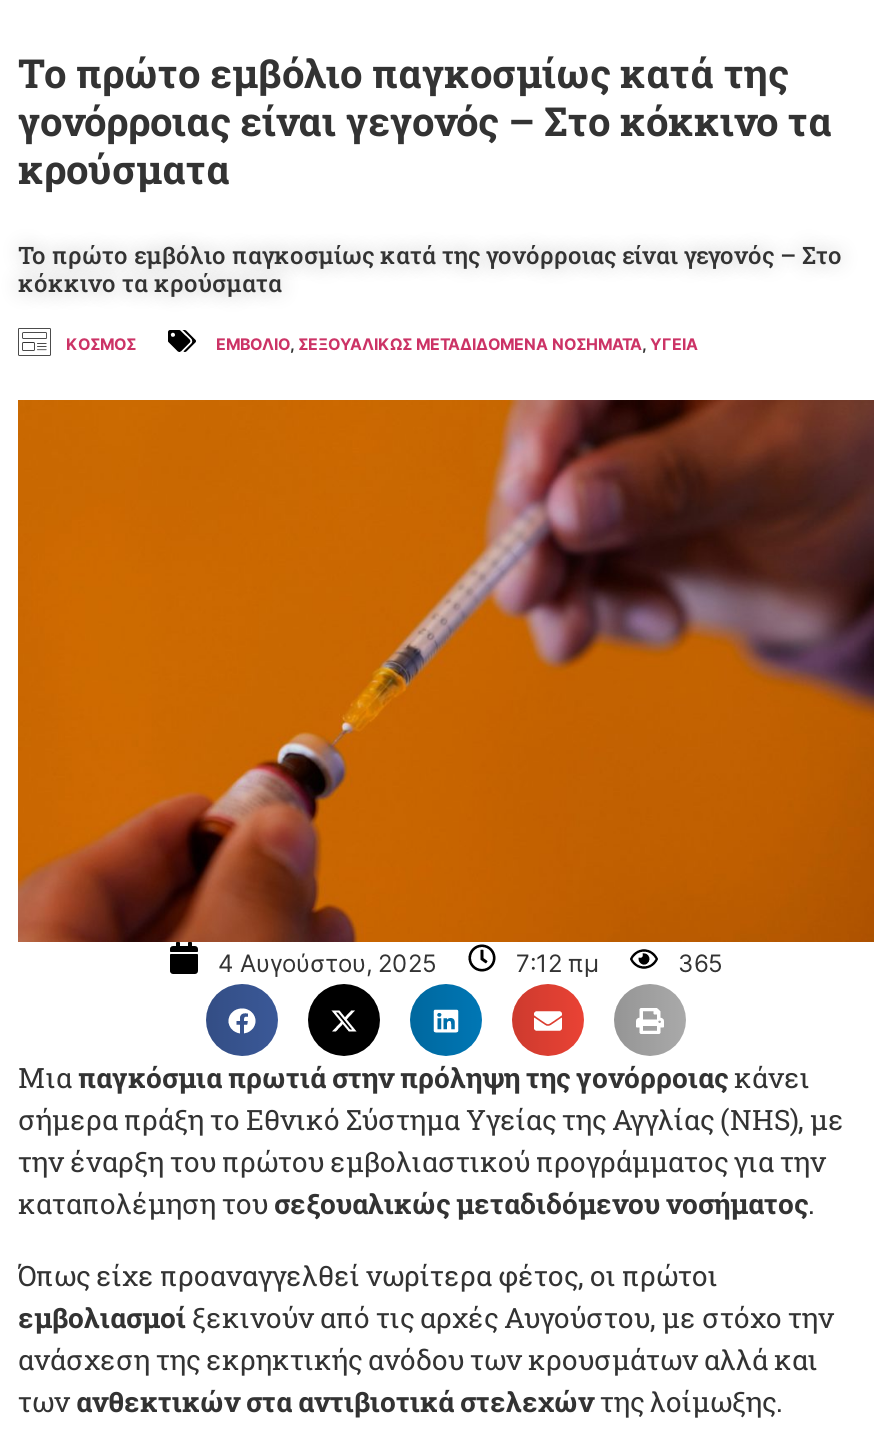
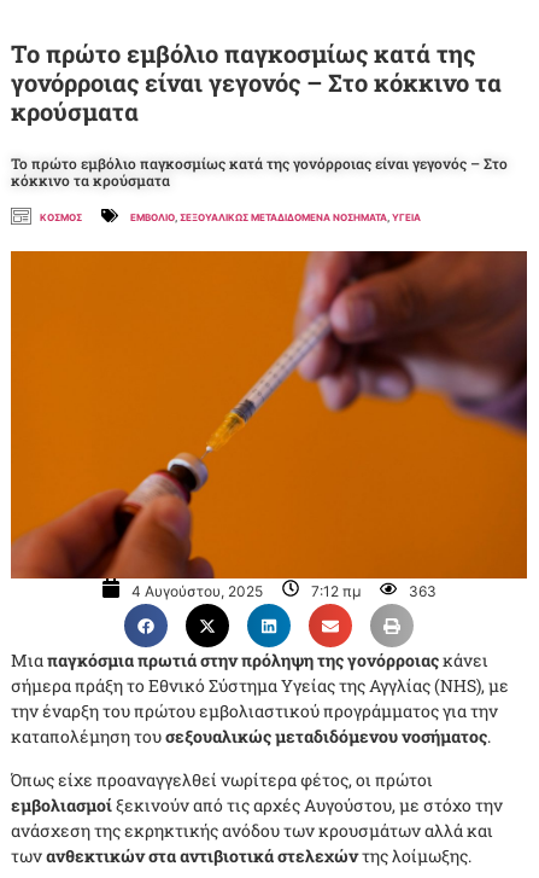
[678,948,722,978] 365 -> [408,582,436,600] 363

